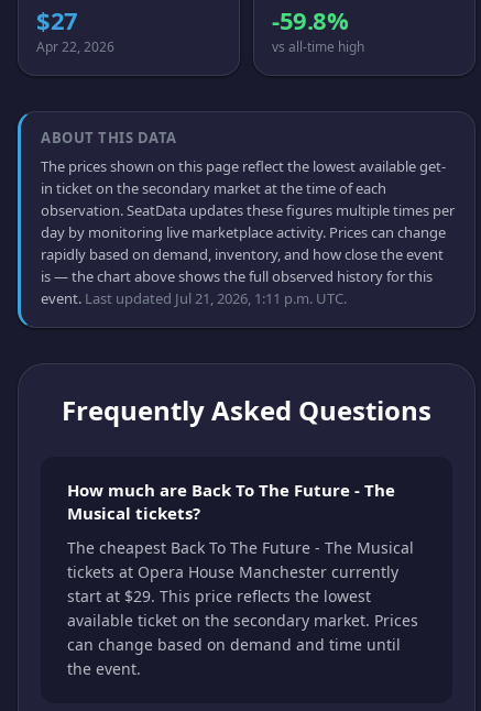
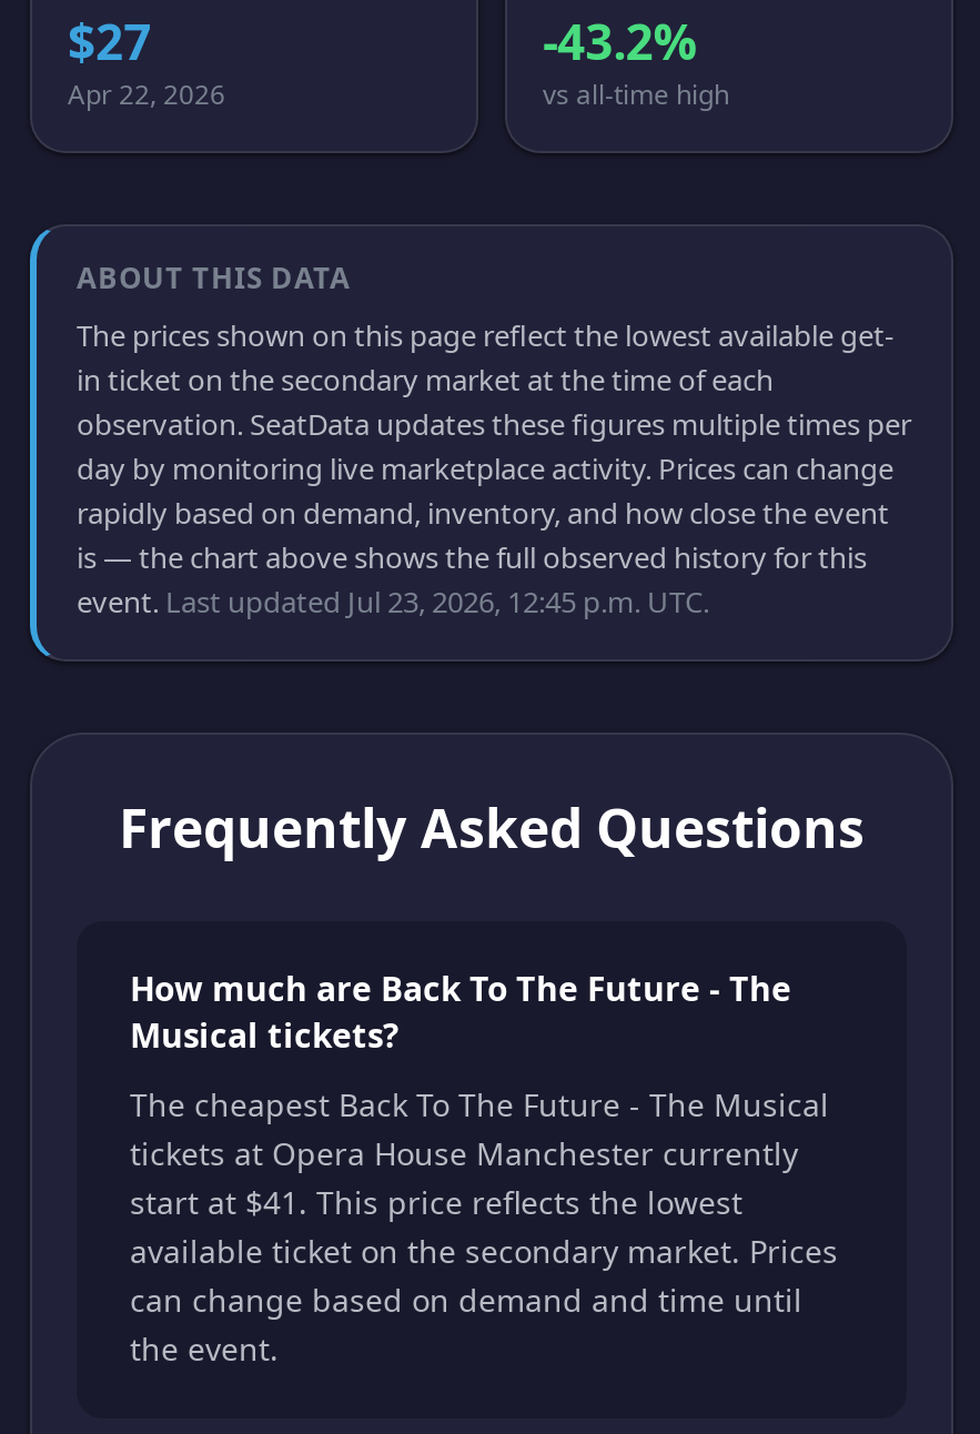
[272,3,348,36] -59.8% -> [543,7,697,73] -43.2%
[41,288,347,308] event. Last updated Jul 21, 2026, 1:11 p.m. UTC. -> [77,582,709,622] event. Last updated Jul 23, 2026, 12:45 p.m. UTC.
[67,586,371,606] start at $29. This price reflects the lowest -> [130,1181,742,1223] start at $41. This price reflects the lowest

